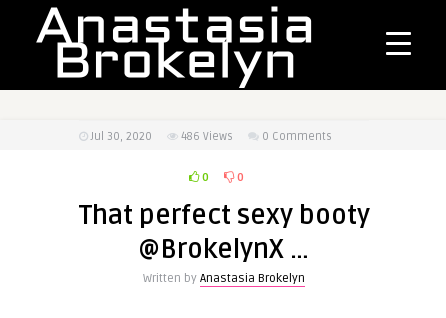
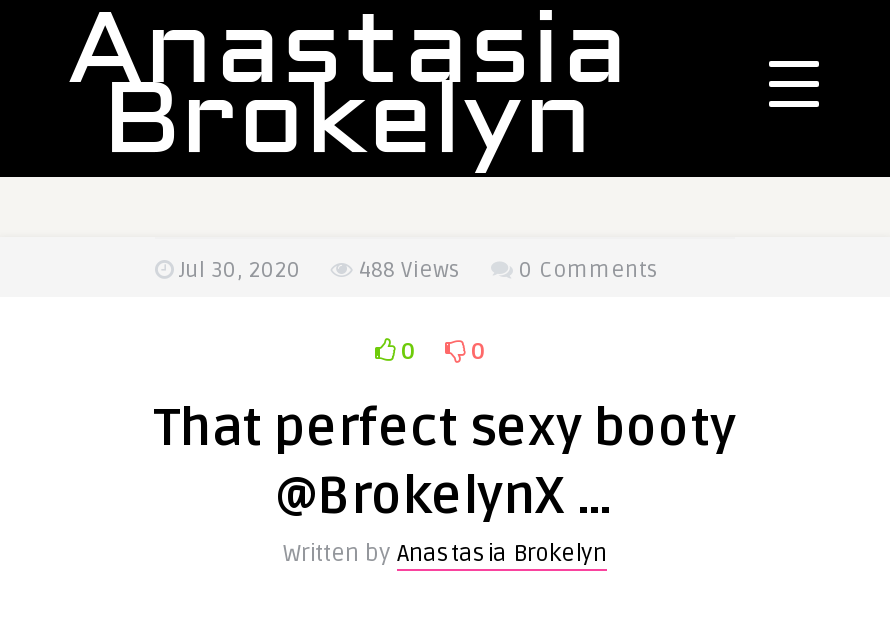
[88,130,233,143] Jul 30, 2020 486 Views -> [173,257,461,283] Jul 30, 2020 488 Views

